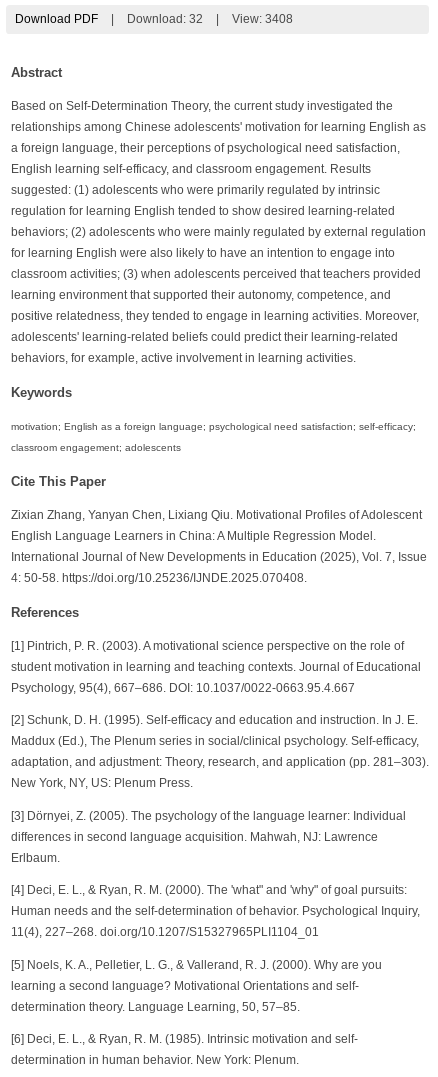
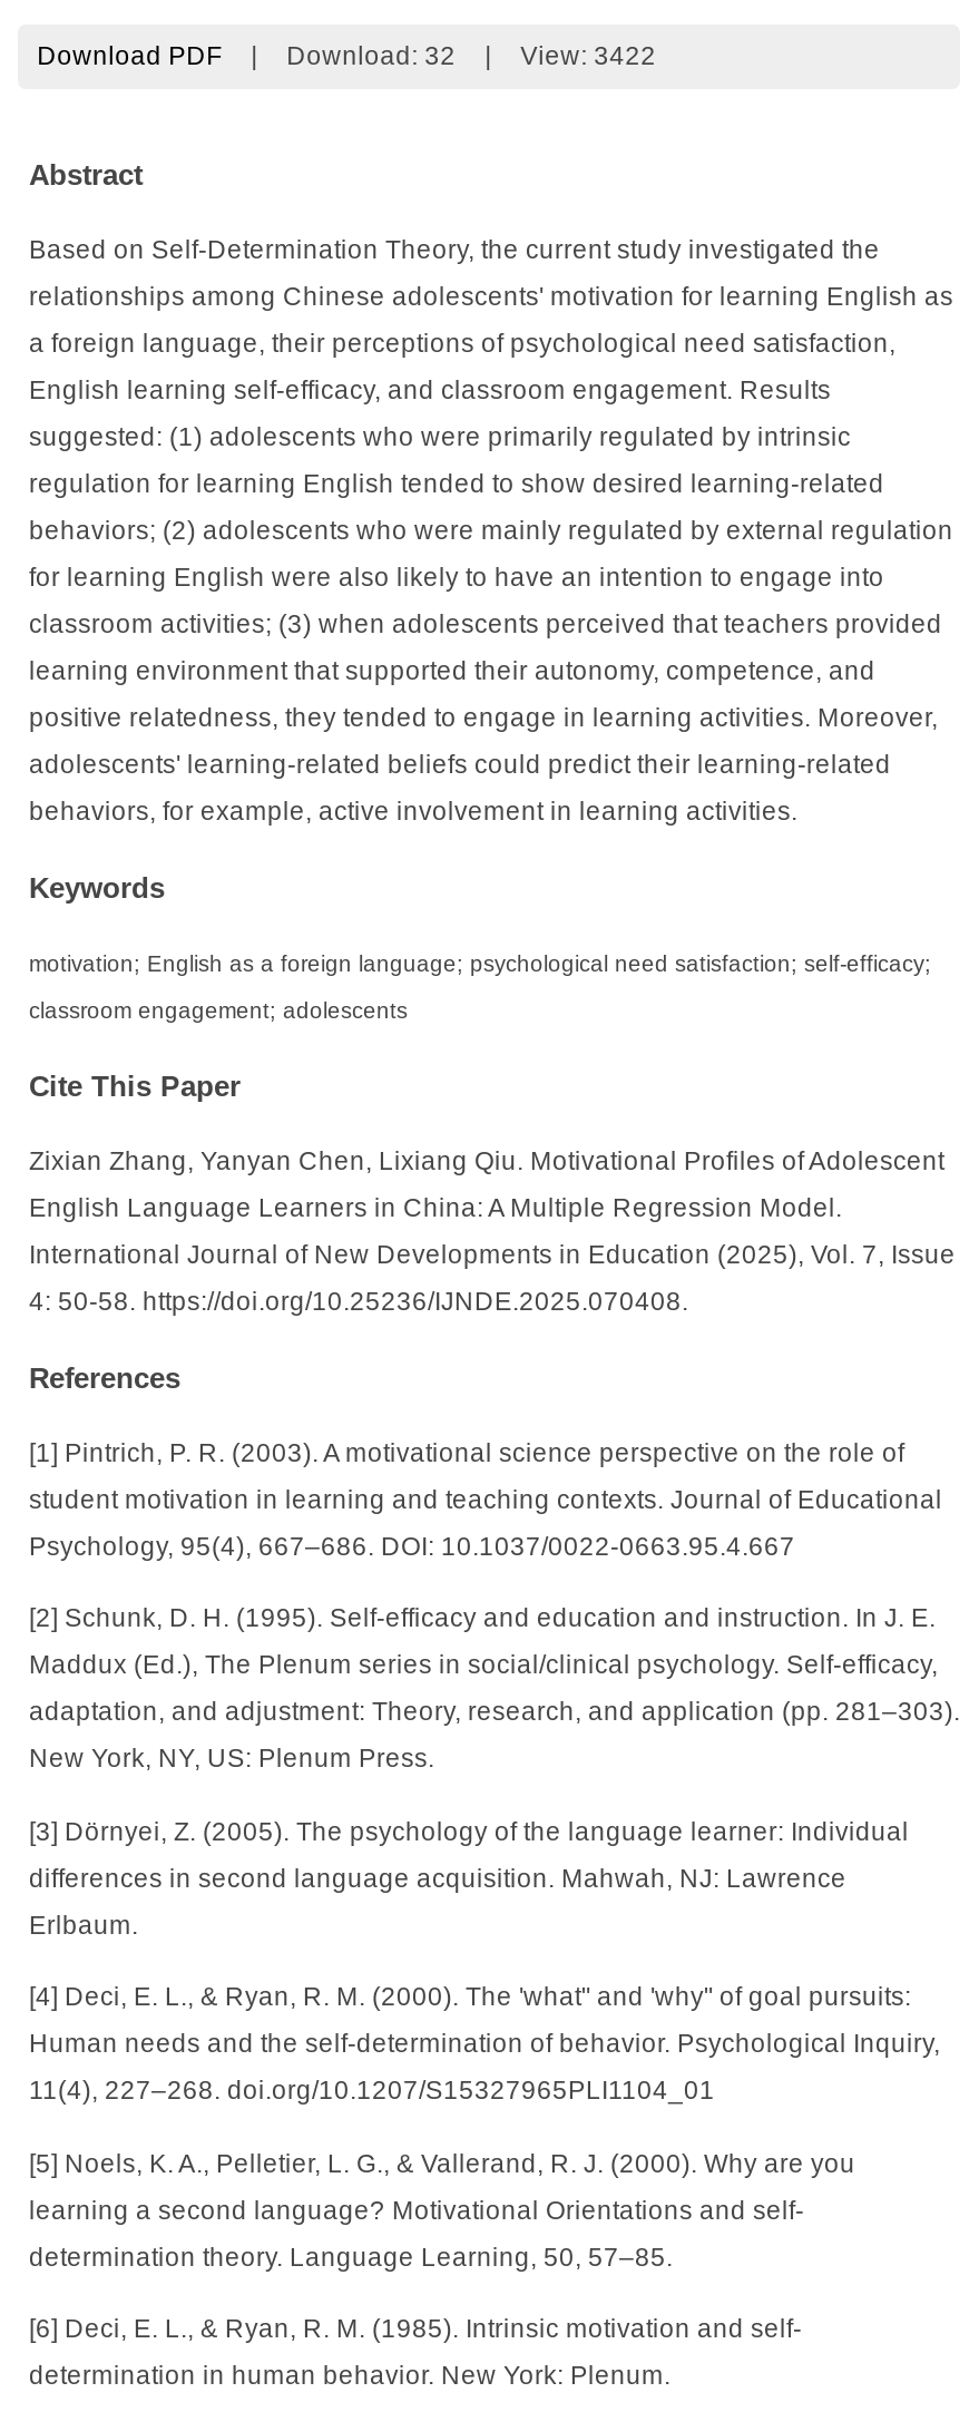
[232,13,293,25] View: 3408 -> [520,42,656,69] View: 3422

